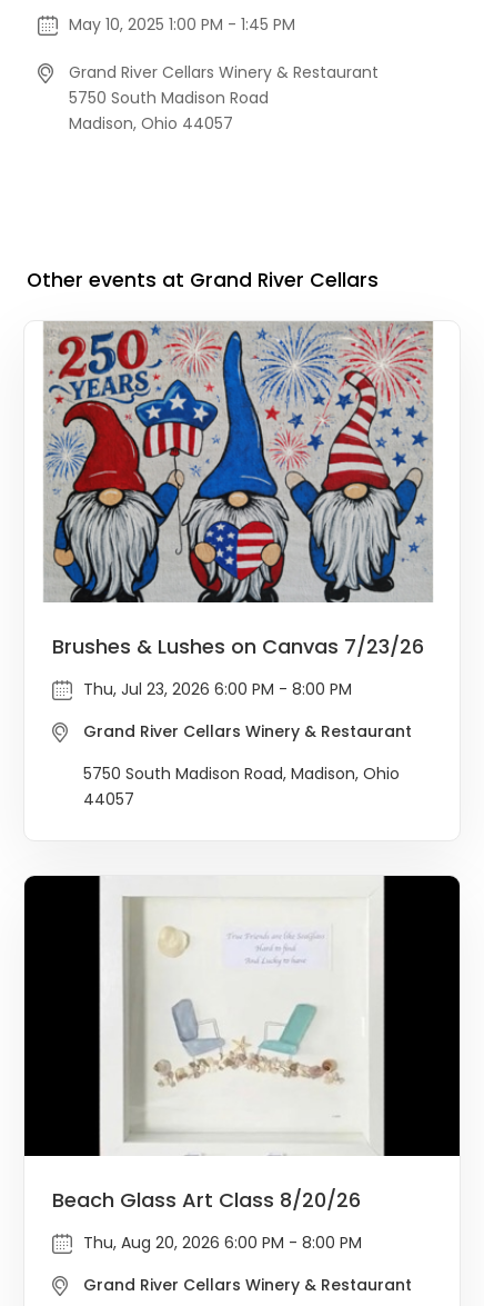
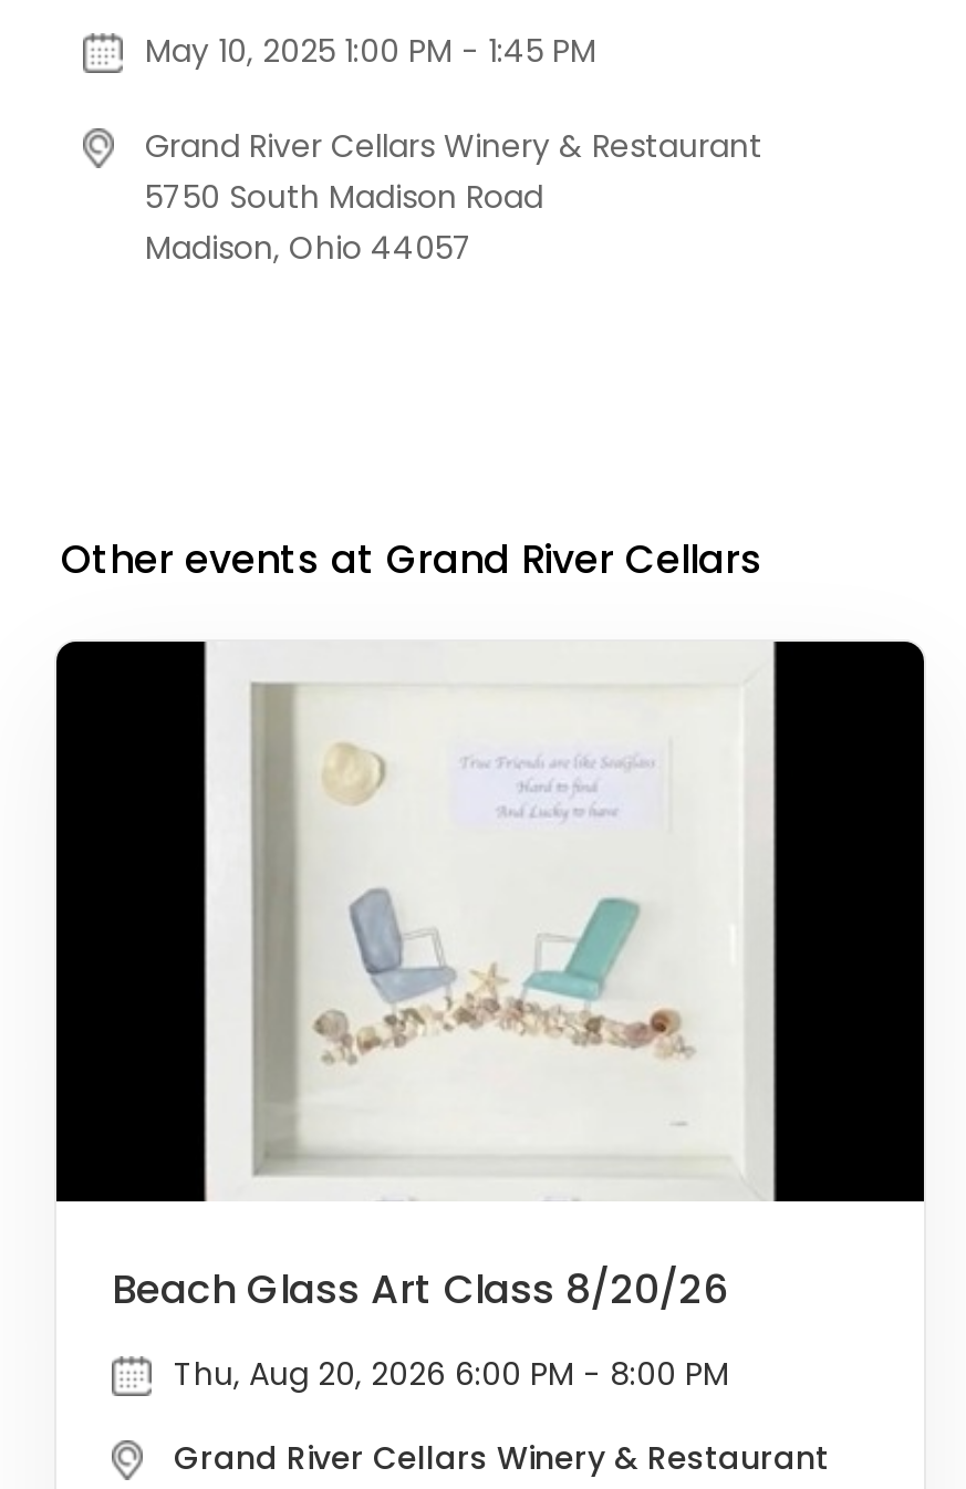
[38,321,434,810] [image] | Brushes & Lushes on Canvas 7/23/26 | Thu, Jul 23, 2026 6:00 PM - 8:00 PM | Grand River Cellars Winery & Restaurant | 5750 South Madison Road, Madison, Ohio | 44057 -> none

